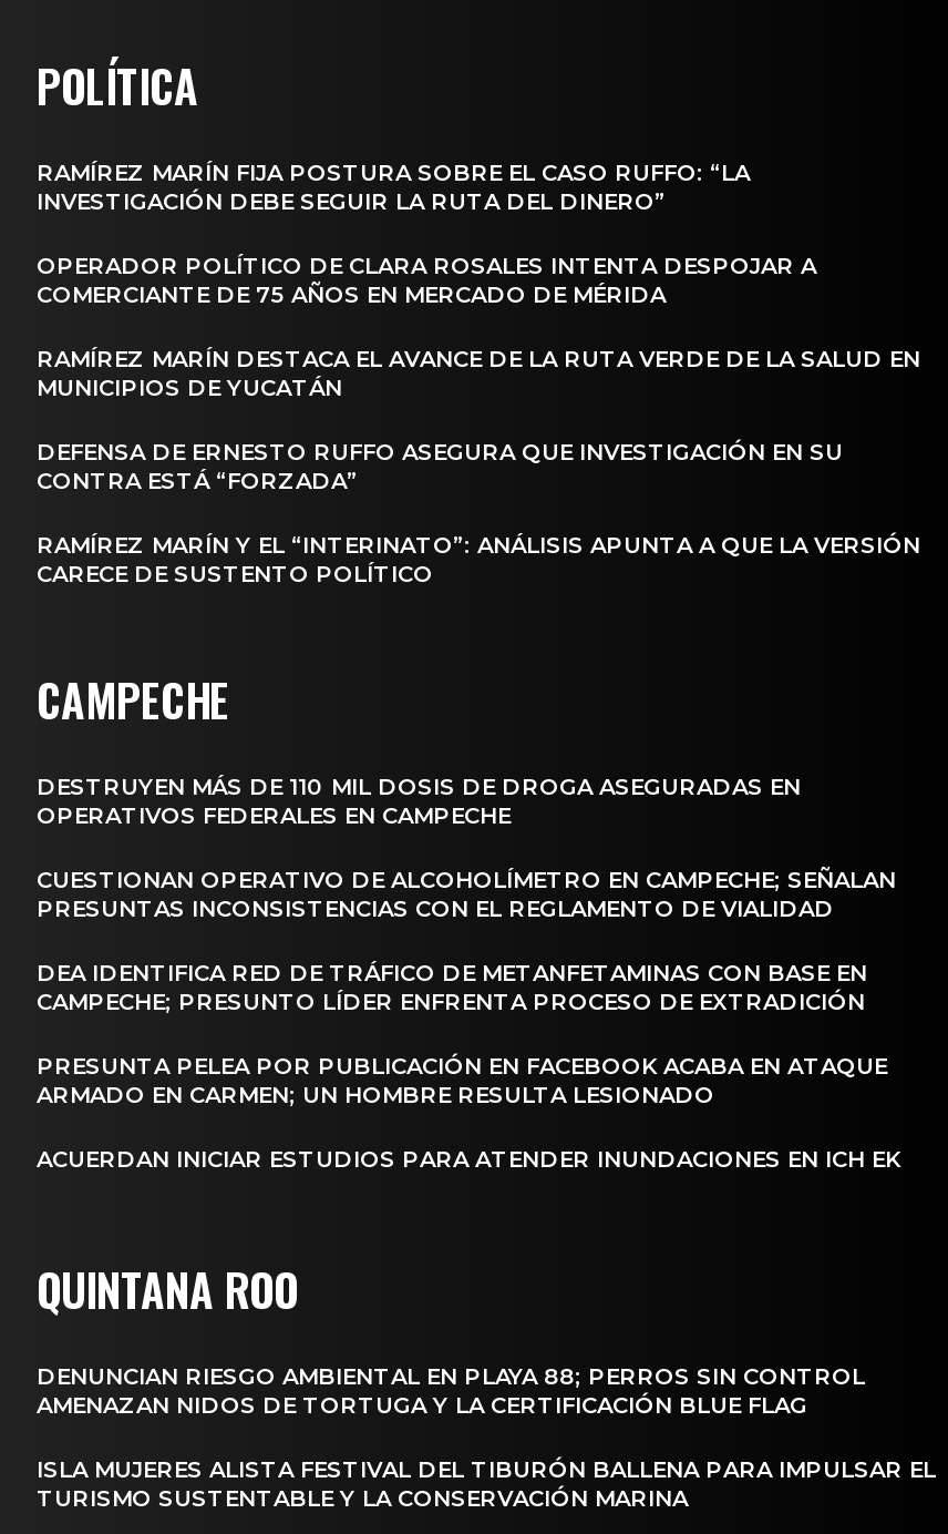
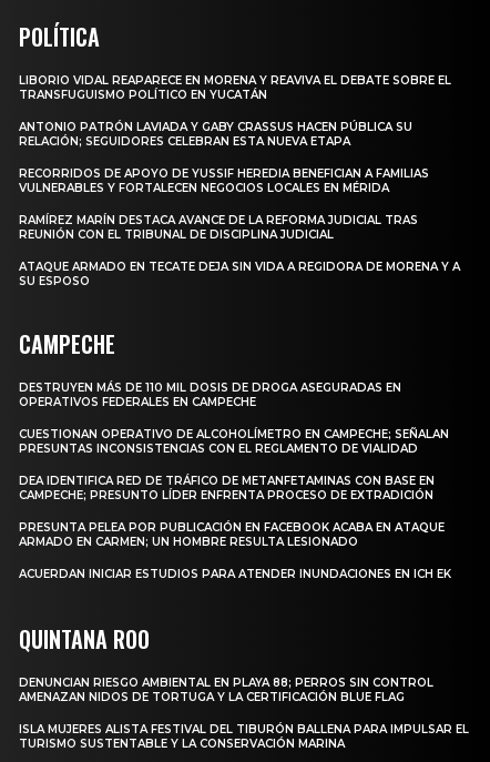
[37,159,750,217] RAMÍREZ MARÍN FIJA POSTURA SOBRE EL CASO RUFFO: “LA | INVESTIGACIÓN DEBE SEGUIR LA RUTA DEL DINERO” -> [19,74,451,102] LIBORIO VIDAL REAPARECE EN MORENA Y REAVIVA EL DEBATE SOBRE EL | TRANSFUGUISMO POLÍTICO EN YUCATÁN
[37,252,816,310] OPERADOR POLÍTICO DE CLARA ROSALES INTENTA DESPOJAR A | COMERCIANTE DE 75 AÑOS EN MERCADO DE MÉRIDA -> [19,120,412,149] ANTONIO PATRÓN LAVIADA Y GABY CRASSUS HACEN PÚBLICA SU | RELACIÓN; SEGUIDORES CELEBRAN ESTA NUEVA ETAPA
[37,346,920,403] RAMÍREZ MARÍN DESTACA EL AVANCE DE LA RUTA VERDE DE LA SALUD EN | MUNICIPIOS DE YUCATÁN -> [19,167,429,196] RECORRIDOS DE APOYO DE YUSSIF HEREDIA BENEFICIAN A FAMILIAS | VULNERABLES Y FORTALECEN NEGOCIOS LOCALES EN MÉRIDA
[37,439,843,496] DEFENSA DE ERNESTO RUFFO ASEGURA QUE INVESTIGACIÓN EN SU | CONTRA ESTÁ “FORZADA” -> [19,213,418,242] RAMÍREZ MARÍN DESTACA AVANCE DE LA REFORMA JUDICIAL TRAS | REUNIÓN CON EL TRIBUNAL DE DISCIPLINA JUDICIAL
[37,532,920,589] RAMÍREZ MARÍN Y EL “INTERINATO”: ANÁLISIS APUNTA A QUE LA VERSIÓN | CARECE DE SUSTENTO POLÍTICO -> [19,260,460,289] ATAQUE ARMADO EN TECATE DEJA SIN VIDA A REGIDORA DE MORENA Y A | SU ESPOSO

